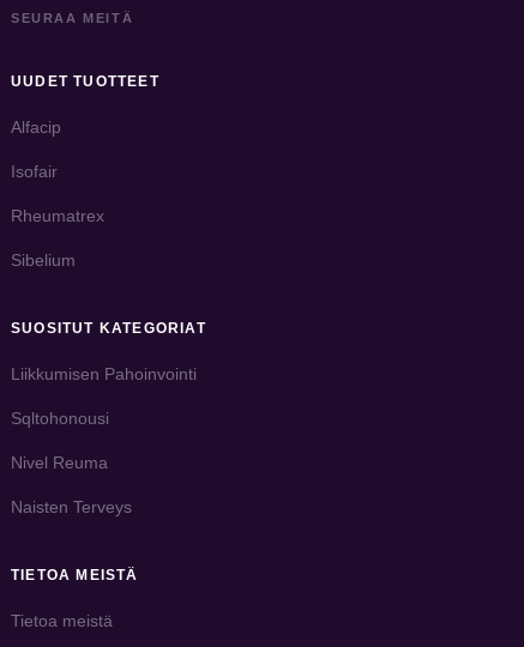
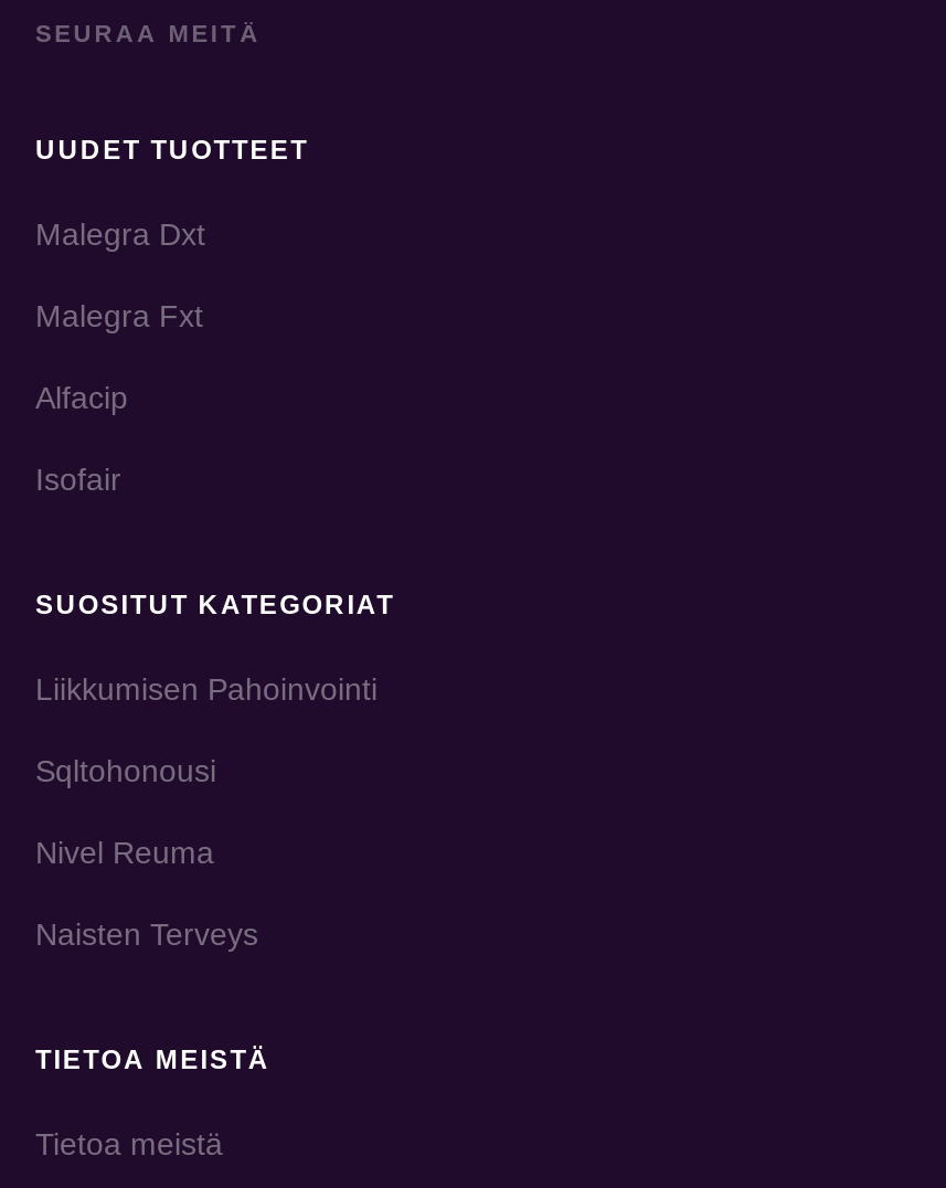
none -> [35,216,205,333] Malegra Dxt | Malegra Fxt
moved [11,117,61,181] -> [35,380,128,497]: Alfacip | Isofair
[11,206,104,270] Rheumatrex | Sibelium -> none

